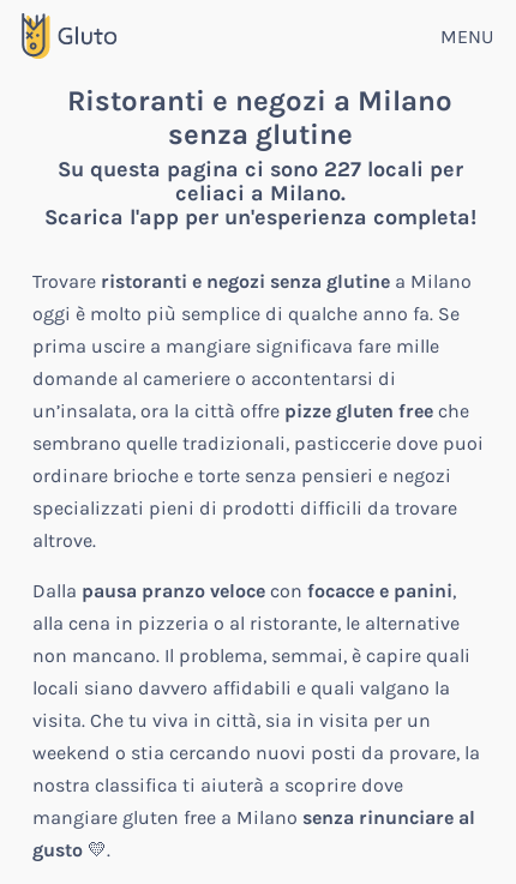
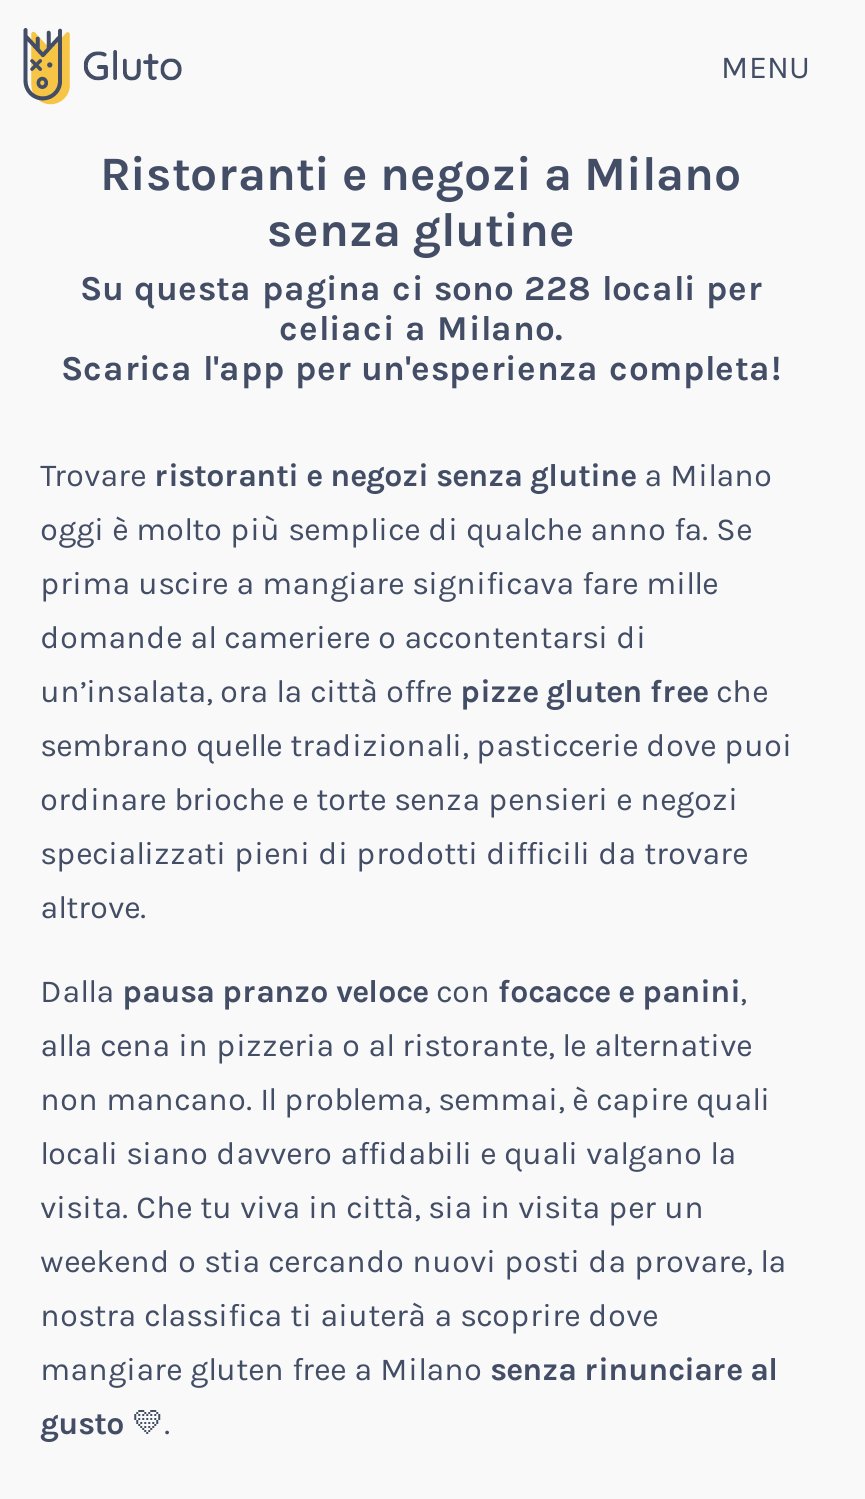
[58,157,463,181] Su questa pagina ci sono 227 locali per -> [80,268,762,308] Su questa pagina ci sono 228 locali per

